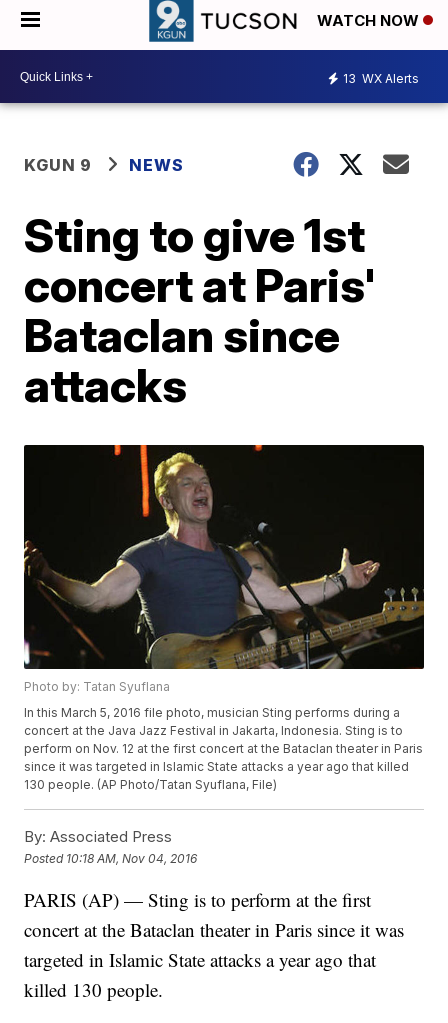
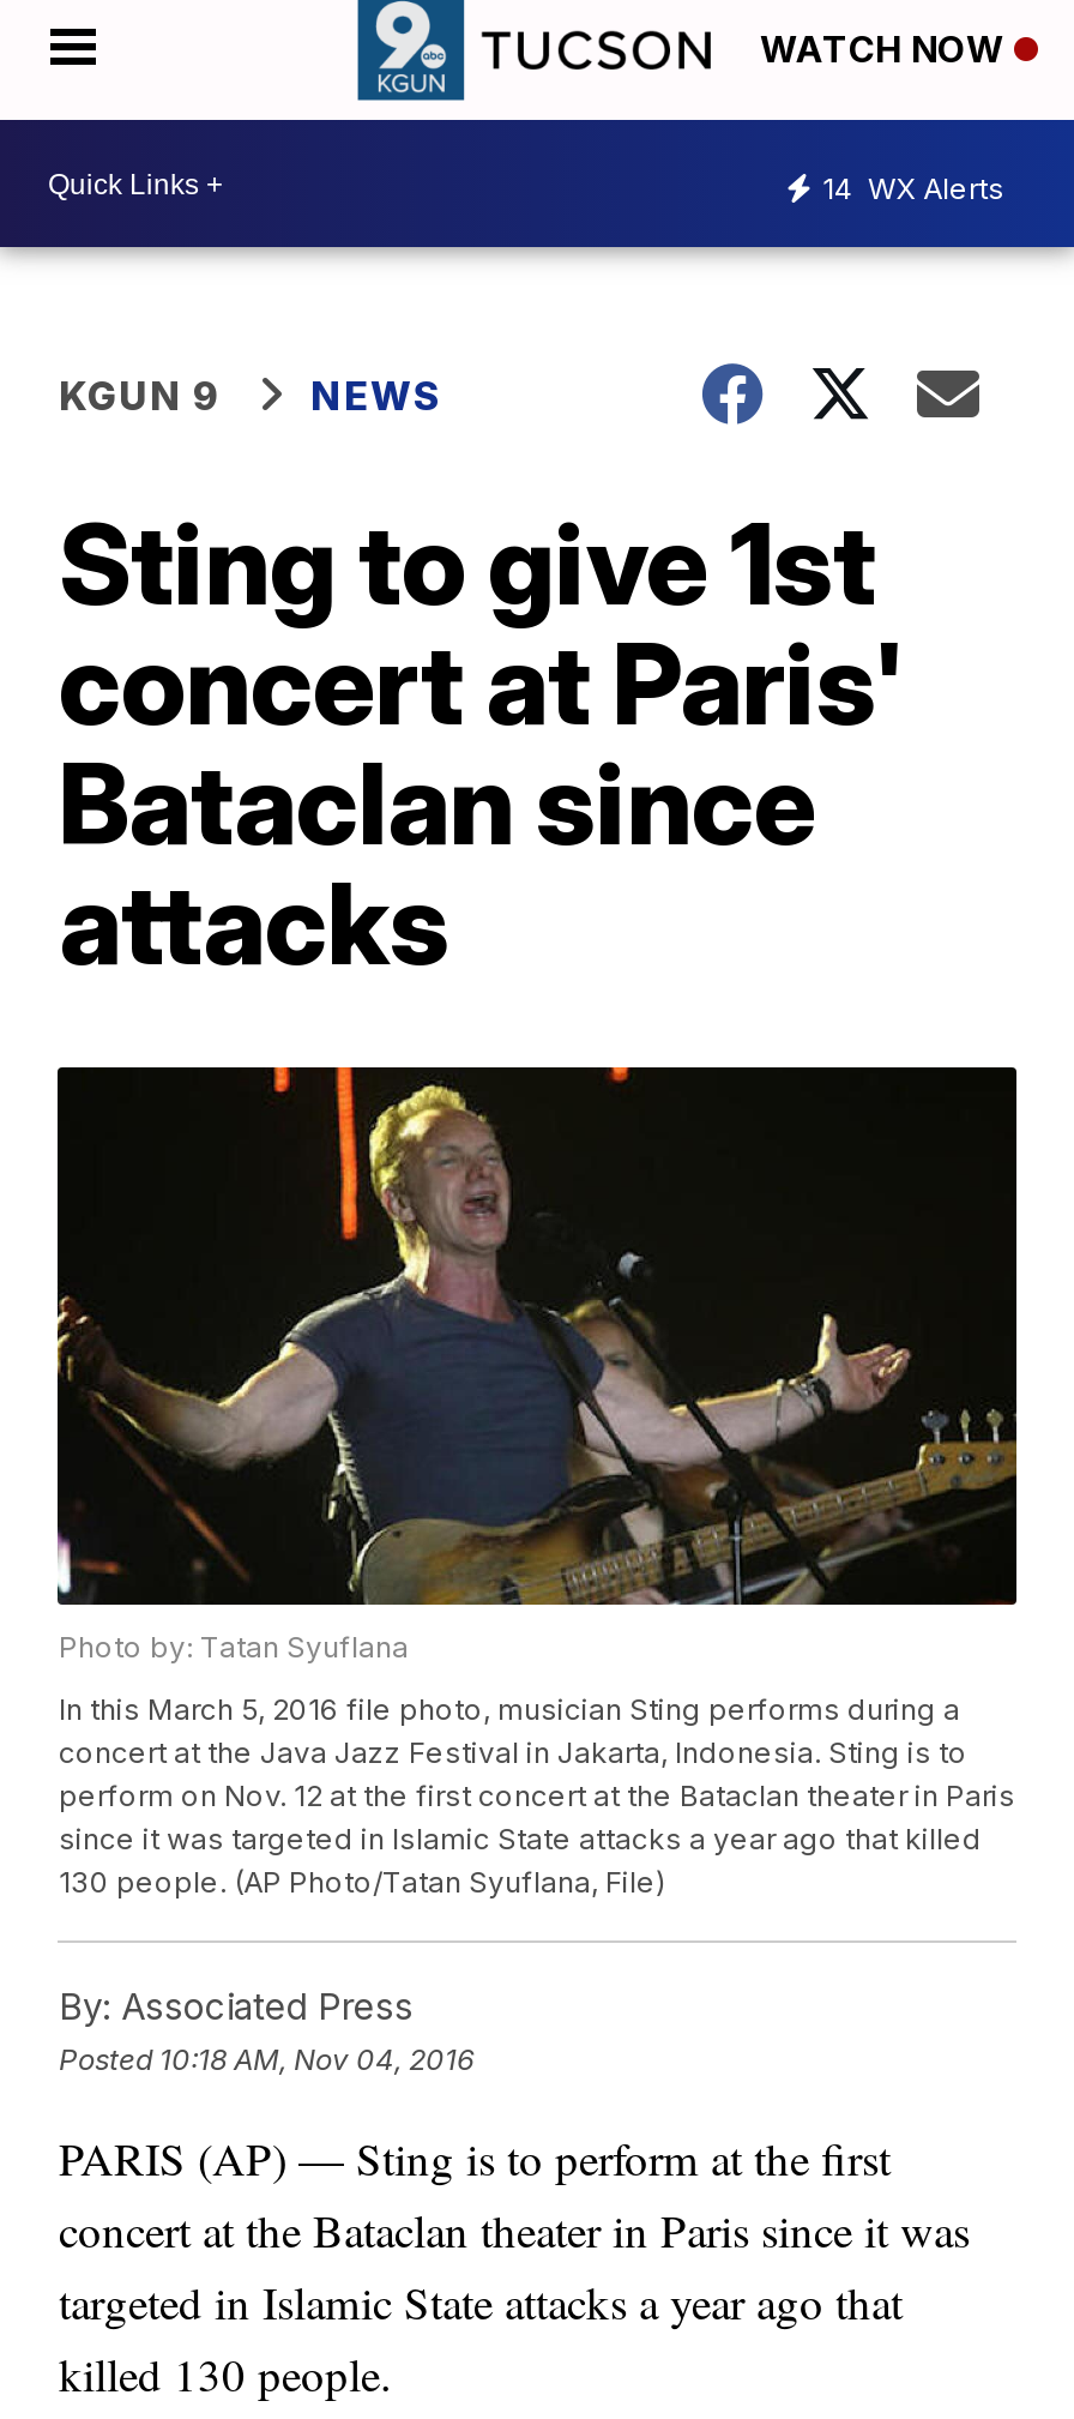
[343,70,419,85] 13 WX Alerts -> [822,169,1004,205] 14 WX Alerts

